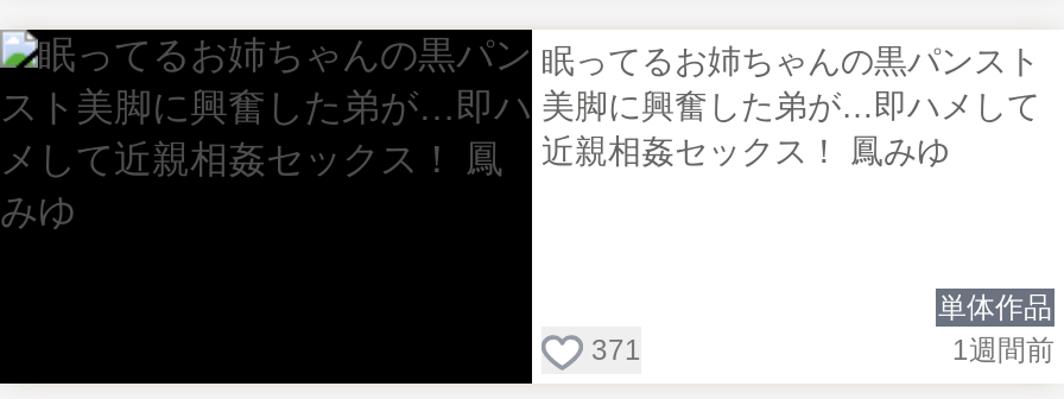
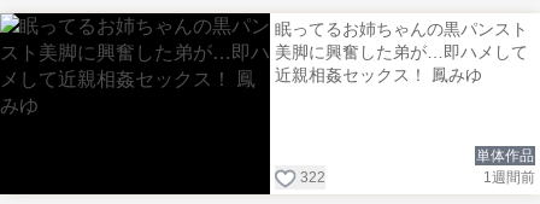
[591,334,641,367] 371 -> [300,168,325,185] 322

